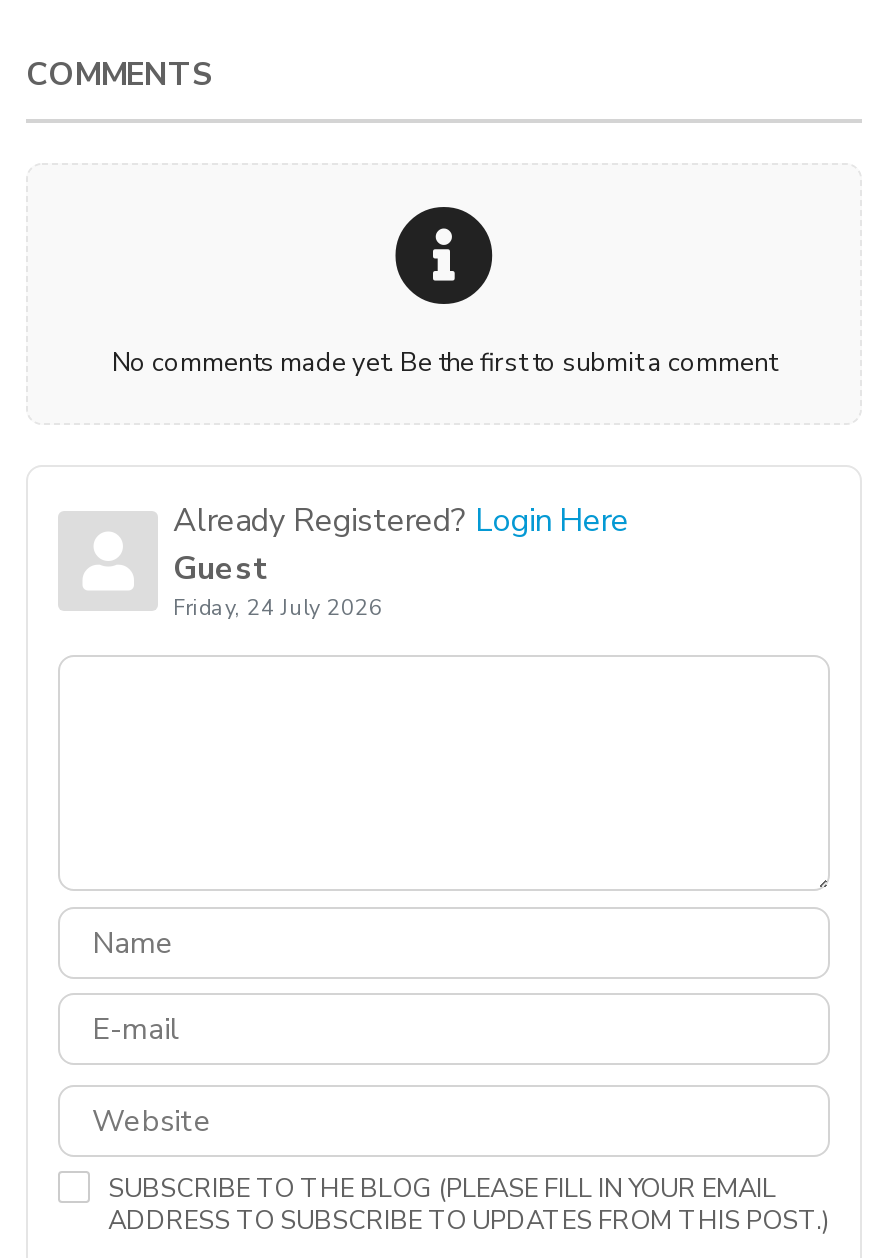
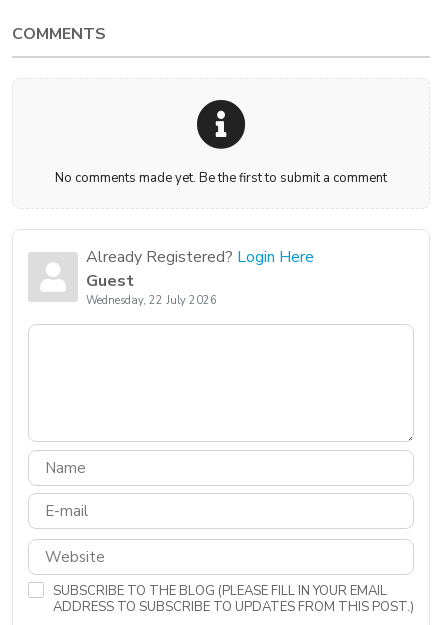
[173,594,383,624] Friday, 24 July 2026 -> [85,293,216,308] Wednesday, 22 July 2026

